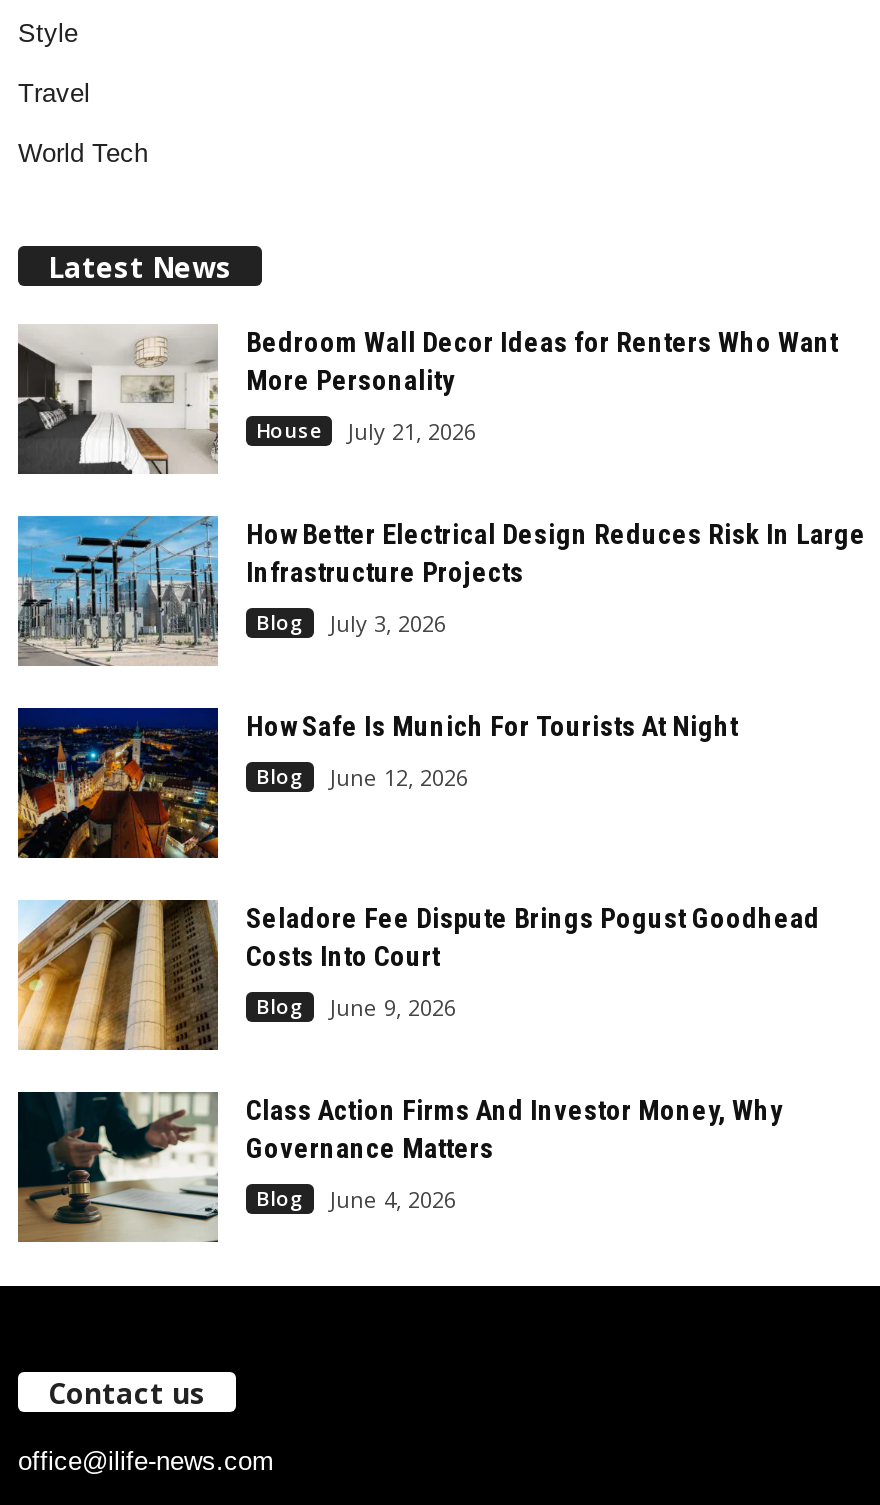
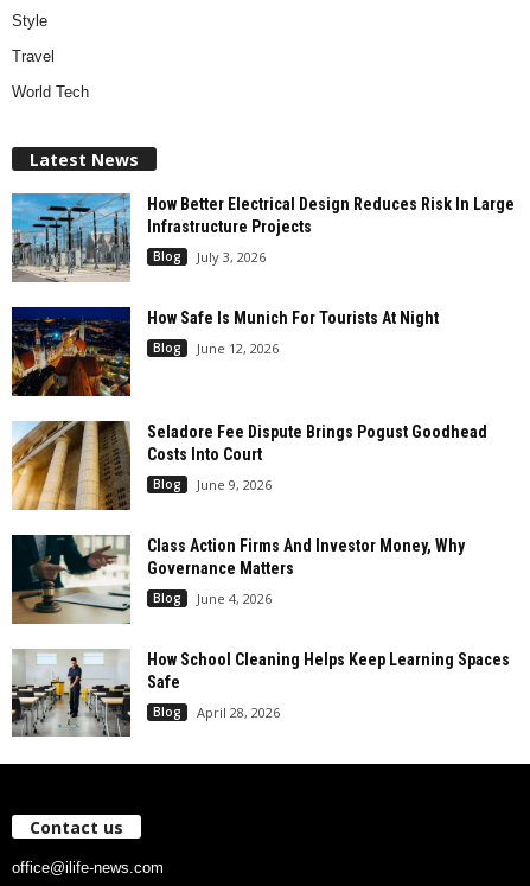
[16,324,838,476] [image] | Bedroom Wall Decor Ideas for Renters Who Want | More Personality | House | July 21, 2026 -> none
moved [14,514,866,1214] -> [9,192,515,607]: [image] | How Better Electrical Design Reduces Risk In Large | Infrastructure Projects | ... | Blog | June 4, 2026
none -> [11,649,510,737] [image] | How School Cleaning Helps Keep Learning Spaces | Safe | Blog | April 28, 2026

